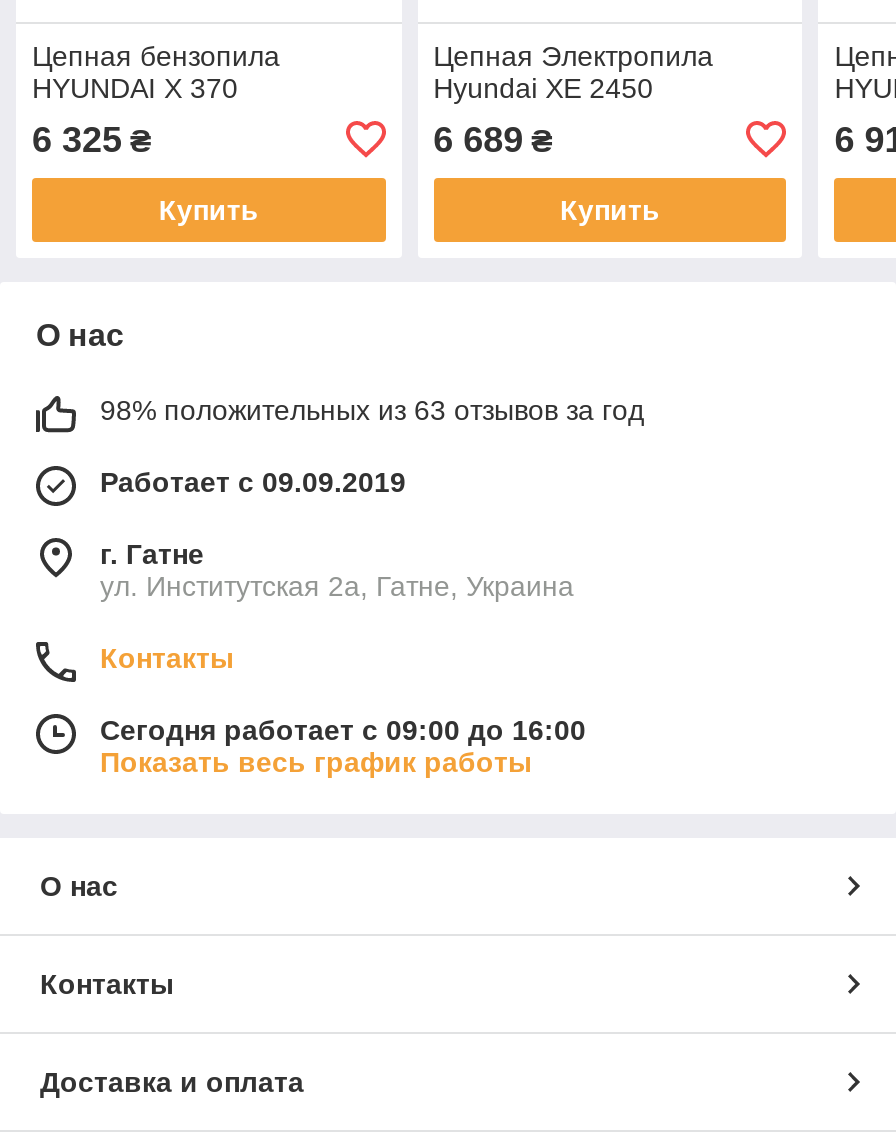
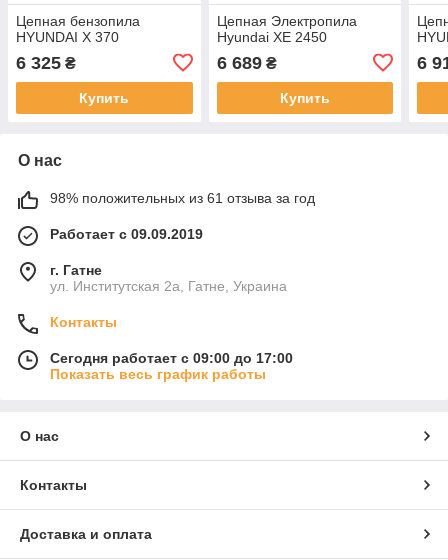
[100,394,644,426] 98% положительных из 63 отзывов за год -> [50,190,315,206] 98% положительных из 61 отзыва за год
[100,714,586,746] Сегодня работает с 09:00 до 16:00 -> [50,350,293,366] Сегодня работает с 09:00 до 17:00

